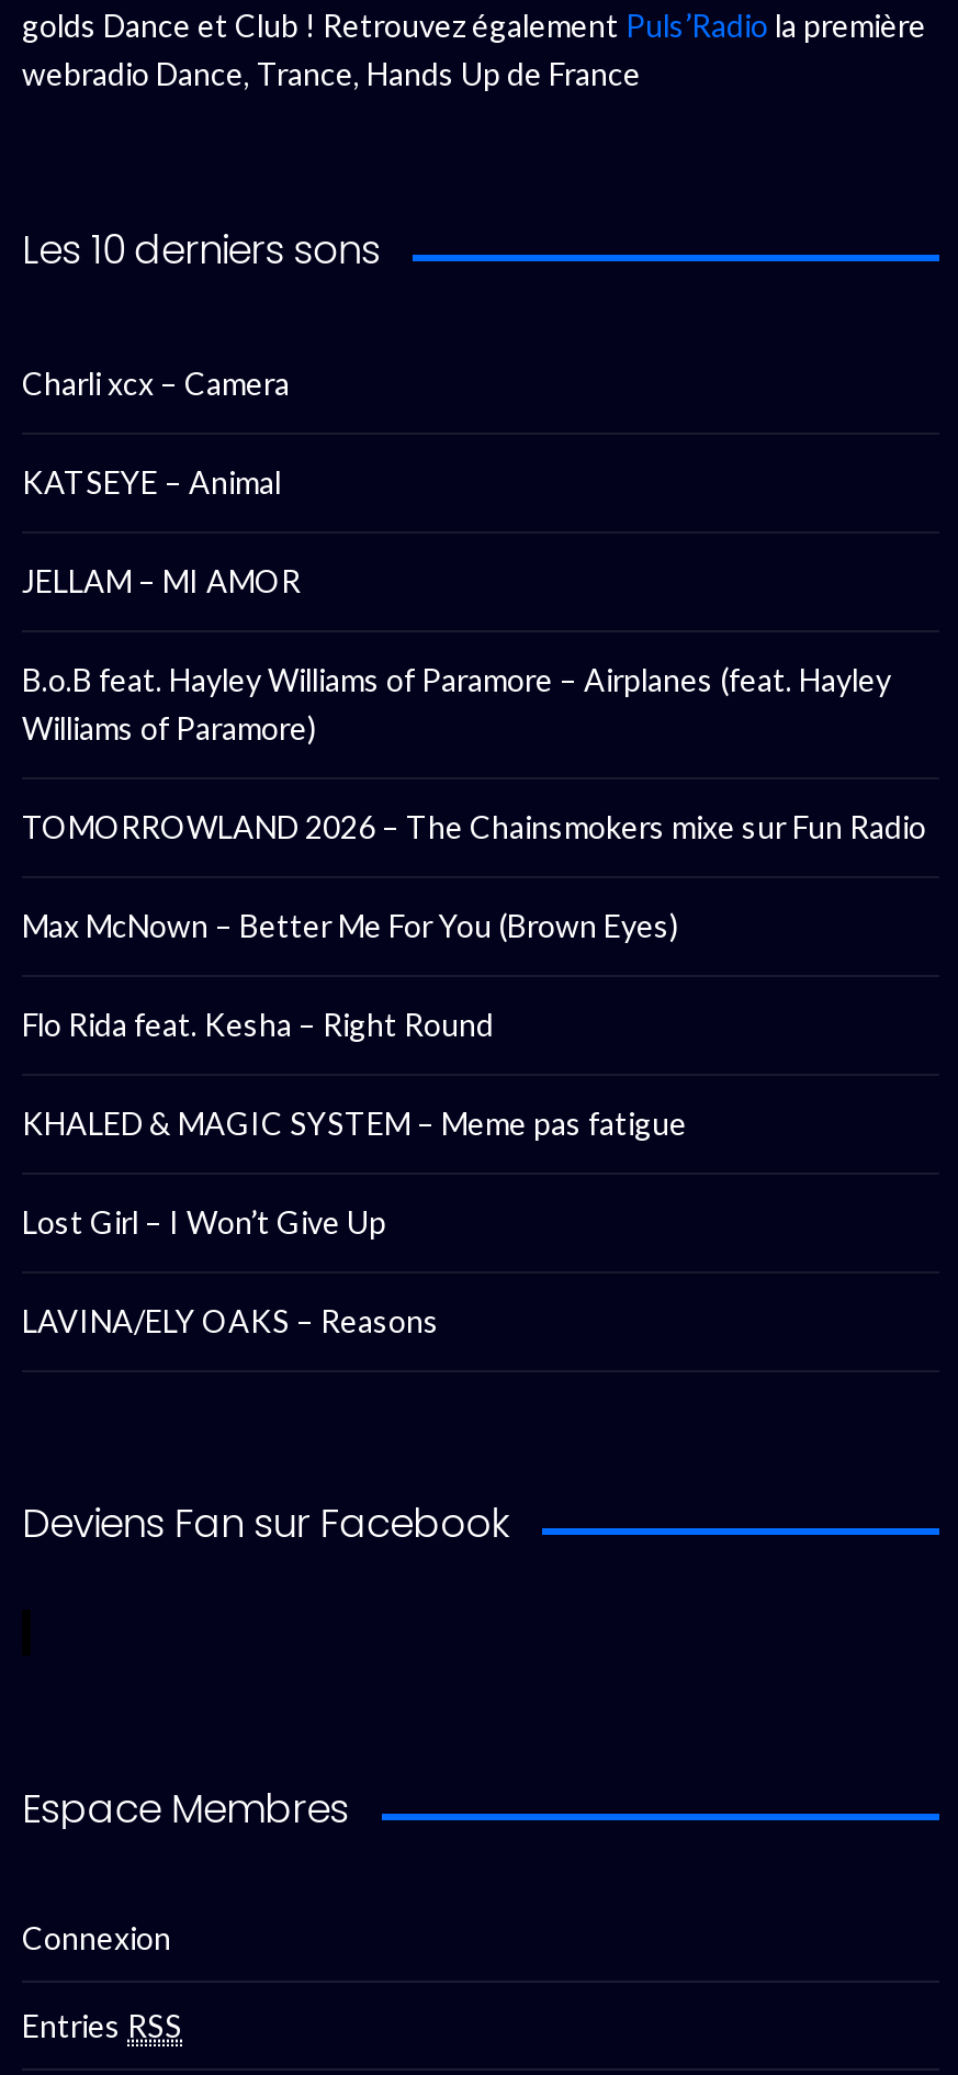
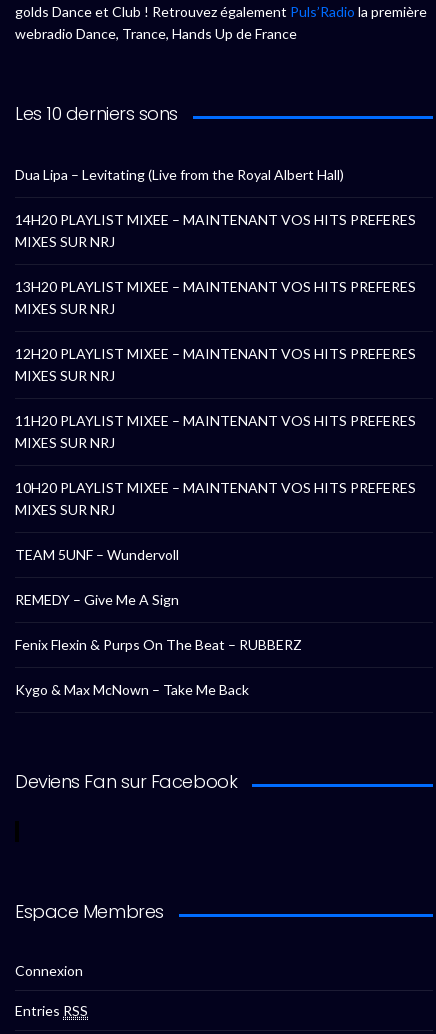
[22,365,290,402] Charli xcx – Camera -> [15,166,344,183] Dua Lipa – Levitating (Live from the Royal Albert Hall)
[22,464,281,501] KATSEYE – Animal -> [15,211,416,250] 14H20 PLAYLIST MIXEE – MAINTENANT VOS HITS PREFERES | MIXES SUR NRJ
[22,563,301,600] JELLAM – MI AMOR -> [15,278,416,317] 13H20 PLAYLIST MIXEE – MAINTENANT VOS HITS PREFERES | MIXES SUR NRJ
[22,662,891,747] B.o.B feat. Hayley Williams of Paramore – Airplanes (feat. Hayley | Williams of Paramore) -> [15,345,416,384] 12H20 PLAYLIST MIXEE – MAINTENANT VOS HITS PREFERES | MIXES SUR NRJ
[22,809,926,846] TOMORROWLAND 2026 – The Chainsmokers mixe sur Fun Radio -> [15,412,416,451] 11H20 PLAYLIST MIXEE – MAINTENANT VOS HITS PREFERES | MIXES SUR NRJ
[22,908,678,945] Max McNown – Better Me For You (Brown Eyes) -> [15,479,416,518] 10H20 PLAYLIST MIXEE – MAINTENANT VOS HITS PREFERES | MIXES SUR NRJ
[22,1006,494,1044] Flo Rida feat. Kesha – Right Round -> [15,546,179,563] TEAM 5UNF – Wundervoll
[22,1105,687,1142] KHALED & MAGIC SYSTEM – Meme pas fatigue -> [15,591,179,608] REMEDY – Give Me A Sign
[22,1204,386,1241] Lost Girl – I Won’t Give Up -> [15,636,302,653] Fenix Flexin & Purps On The Beat – RUBBERZ
[22,1303,439,1340] LAVINA/ELY OAKS – Reasons -> [15,681,249,698] Kygo & Max McNown – Take Me Back

